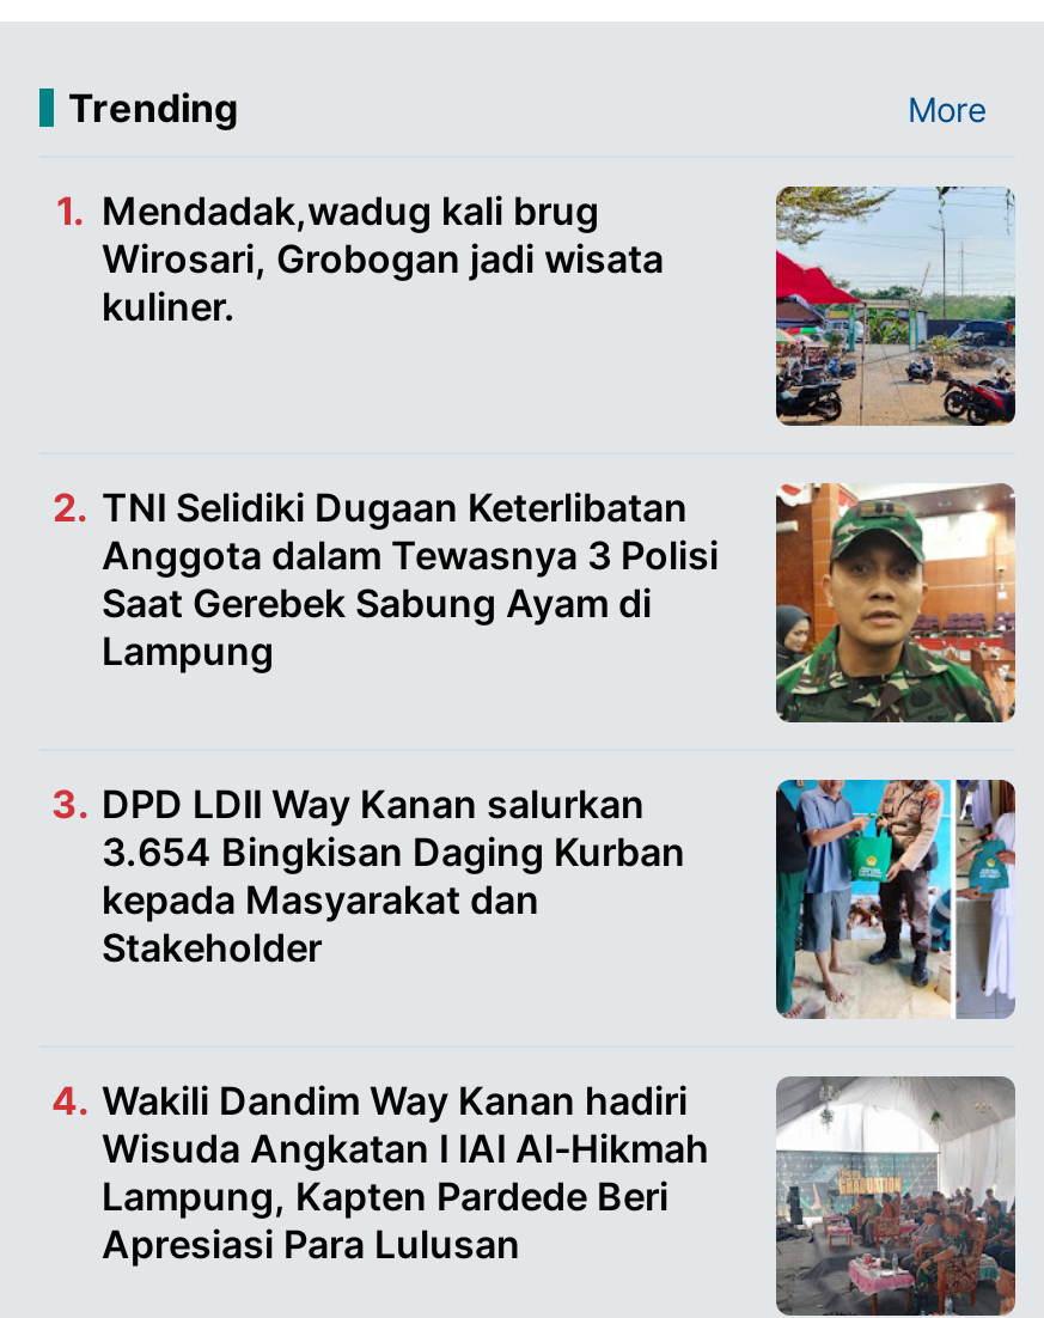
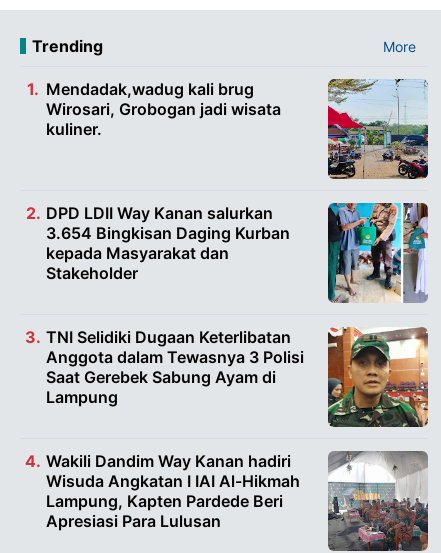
moved [102,482,1015,725] -> [46,327,429,427]: [image] | TNI Selidiki Dugaan Keterlibatan | Anggota dalam Tewasnya 3 Polisi | Saat Gerebek Sabung Ayam di | Lampung
moved [102,775,1020,1024] -> [46,201,430,305]: [image] | DPD LDII Way Kanan salurkan | 3.654 Bingkisan Daging Kurban | kepada Masyarakat dan | Stakeholder

